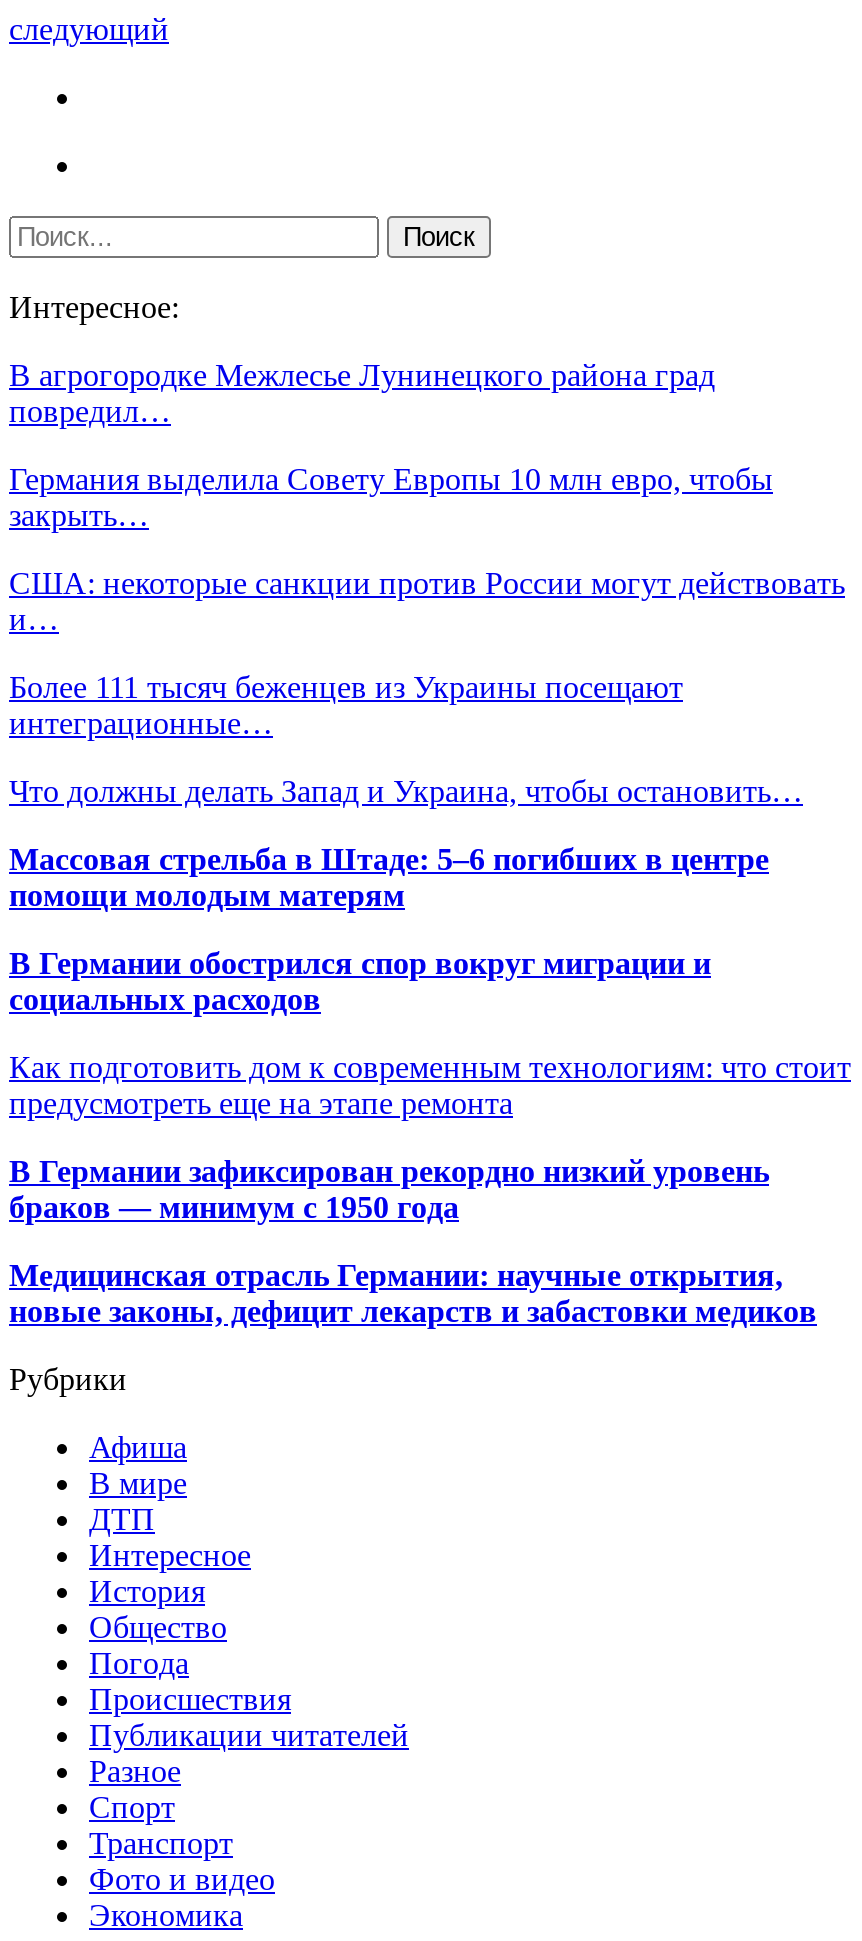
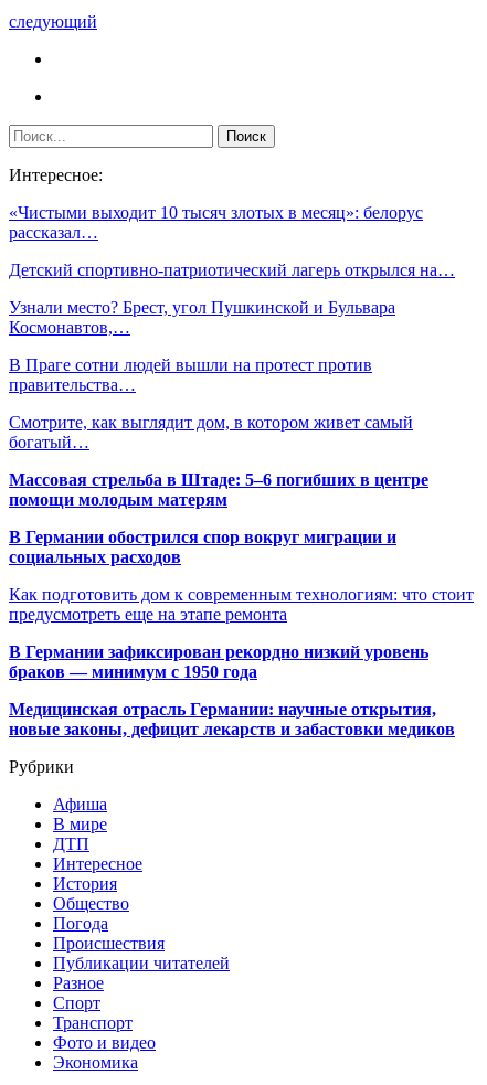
[9,358,715,428] В агрогородке Межлесье Лунинецкого района град | повредил… -> [9,203,423,242] «Чистыми выходит 10 тысяч злотых в месяц»: белорус | рассказал…
[9,462,773,532] Германия выделила Совету Европы 10 млн евро, чтобы | закрыть… -> [9,260,455,279] Детский спортивно-патриотический лагерь открылся на…
[9,566,845,636] США: некоторые санкции против России могут действовать | и… -> [9,298,395,336] Узнали место? Брест, угол Пушкинской и Бульвара | Космонавтов,…
[9,670,683,740] Более 111 тысяч беженцев из Украины посещают | интеграционные… -> [9,355,372,394] В Праге сотни людей вышли на протест против | правительства…
[9,774,803,808] Что должны делать Запад и Украина, чтобы остановить… -> [9,413,413,451] Смотрите, как выглядит дом, в котором живет самый | богатый…

